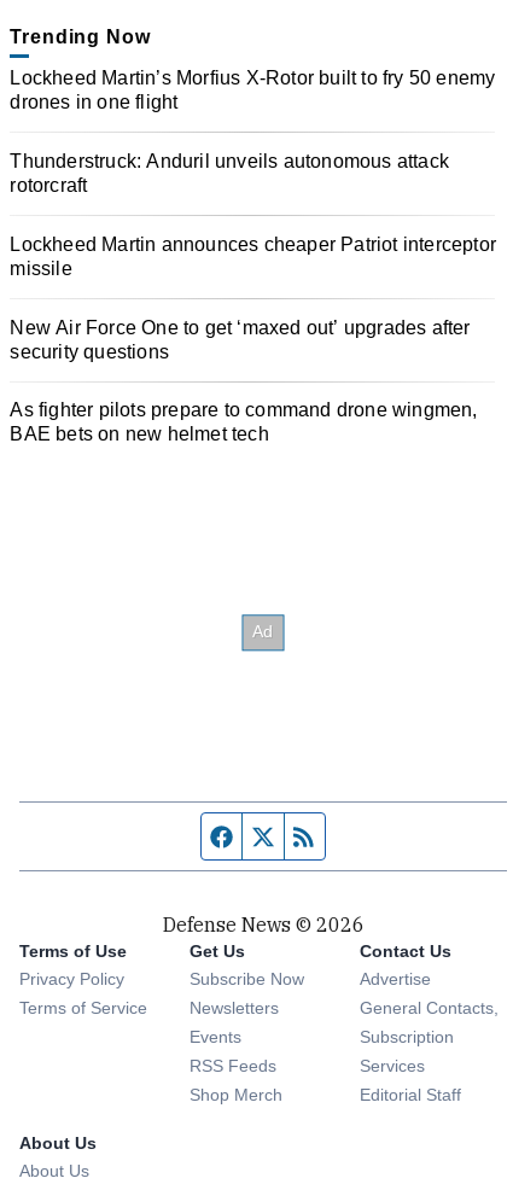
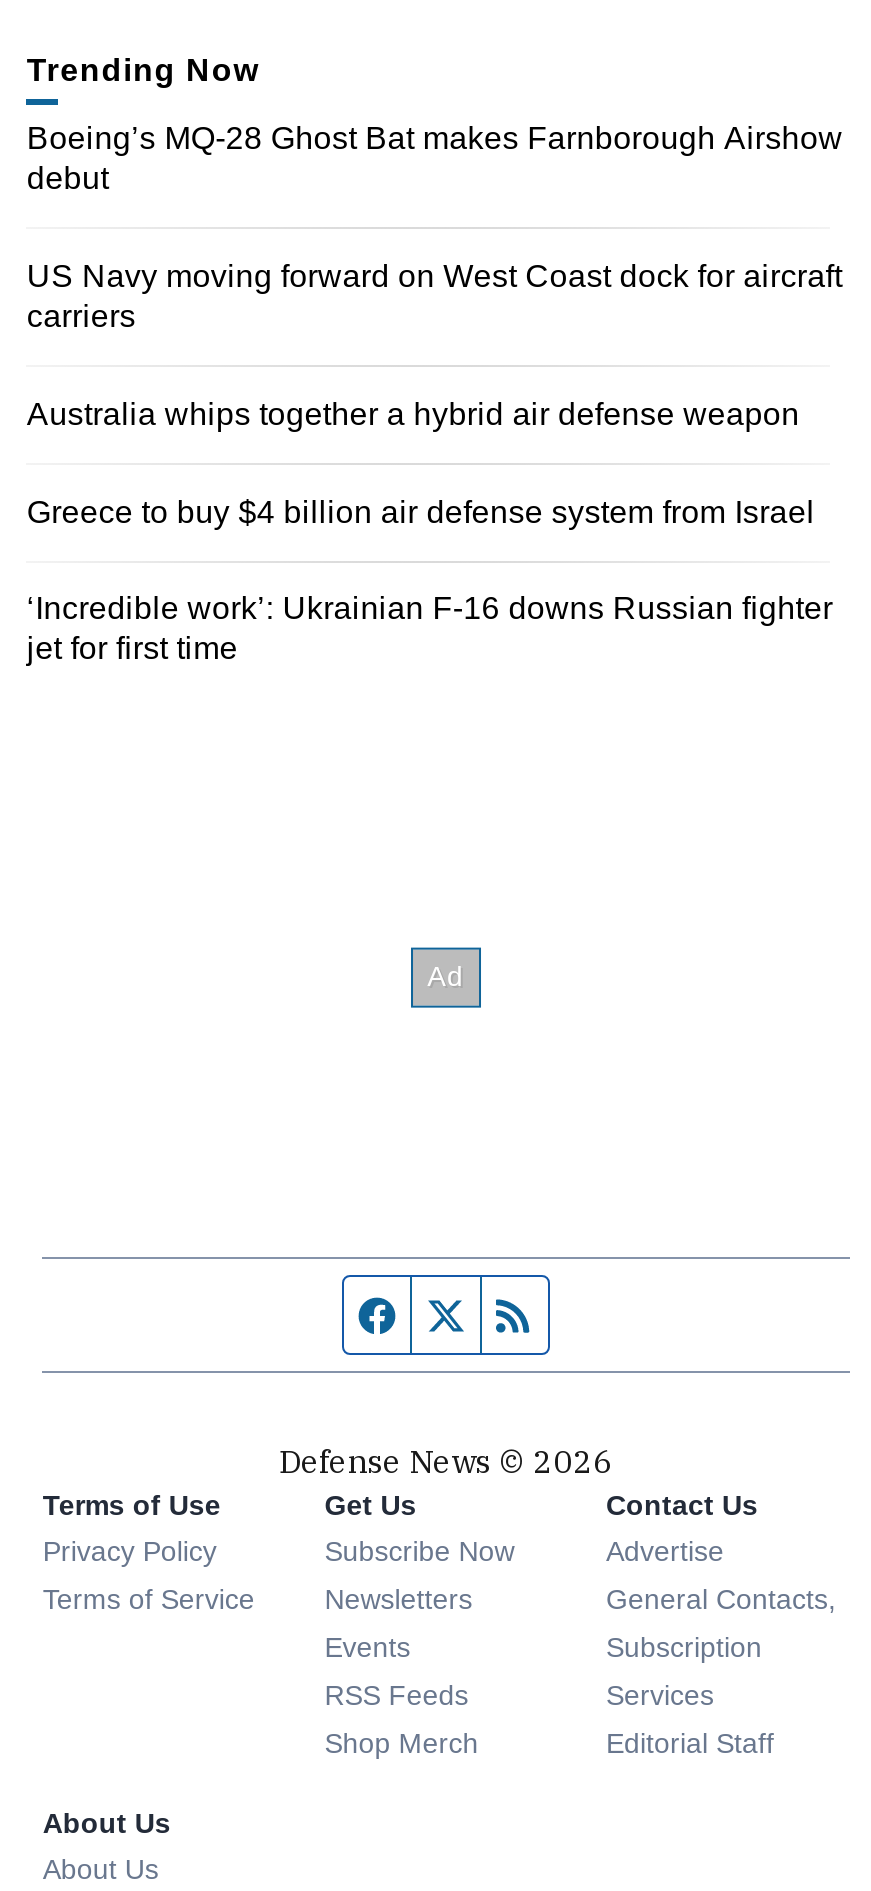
[10,68,495,112] Lockheed Martin’s Morfius X-Rotor built to fry 50 enemy | drones in one flight -> [27,121,843,195] Boeing’s MQ-28 Ghost Bat makes Farnborough Airshow | debut
[10,151,449,196] Thunderstruck: Anduril unveils autonomous attack | rotorcraft -> [27,259,842,333] US Navy moving forward on West Coast dock for aircraft | carriers
[10,234,496,279] Lockheed Martin announces cheaper Patriot interceptor | missile -> [27,397,800,431] Australia whips together a hybrid air defense weapon
[10,317,470,362] New Air Force One to get ‘maxed out’ upgrades after | security questions -> [27,494,815,528] Greece to buy $4 billion air defense system from Israel
[10,400,478,445] As fighter pilots prepare to command drone wingmen, | BAE bets on new helmet tech -> [27,592,833,666] ‘Incredible work’: Ukrainian F-16 downs Russian fighter | jet for first time

